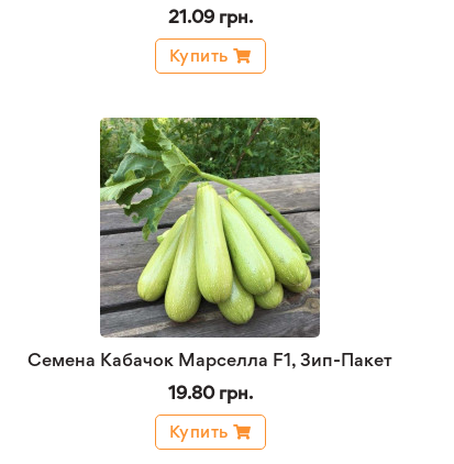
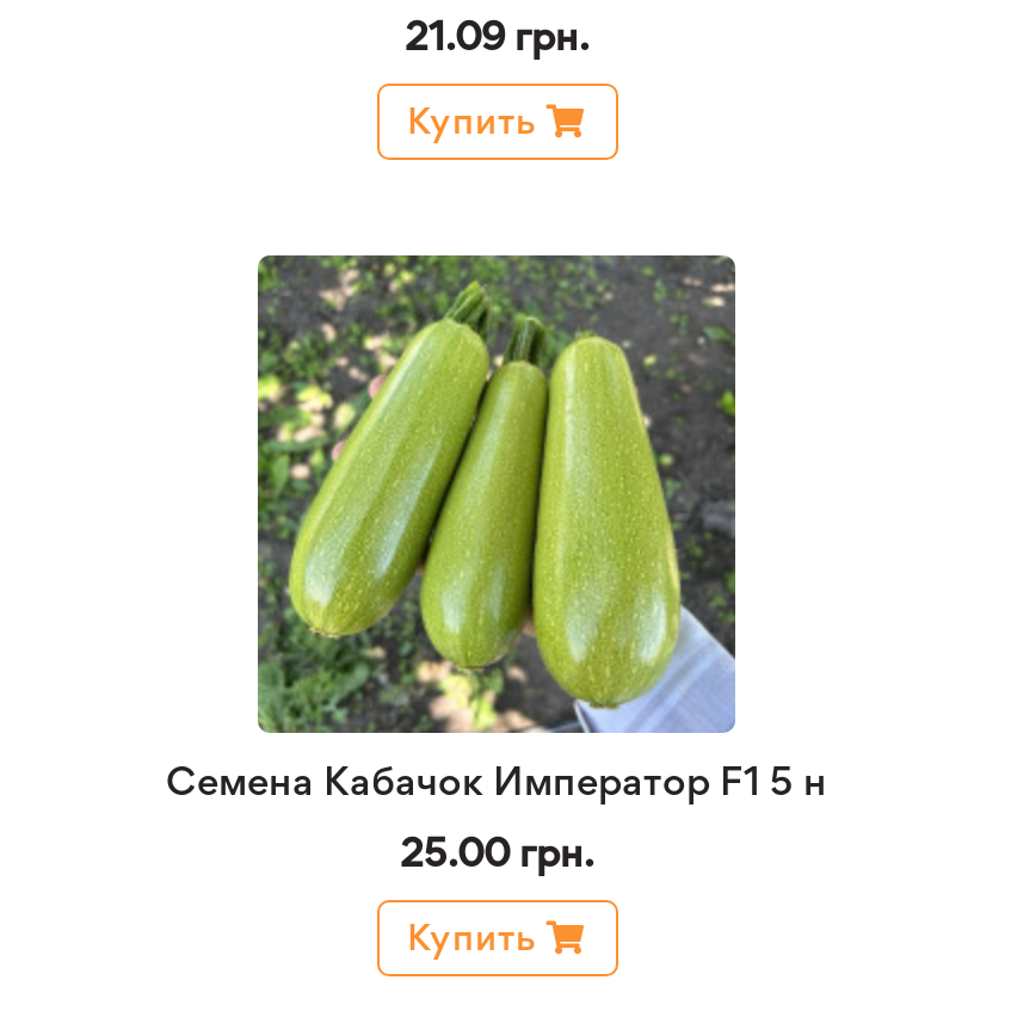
[27,117,392,371] [image] | Семена Кабачок Марселла F1, Зип-Пакет -> [166,253,827,805] [image] | Семена Кабачок Император F1 5 н
[168,382,252,404] 19.80 грн. -> [400,828,593,876] 25.00 грн.

